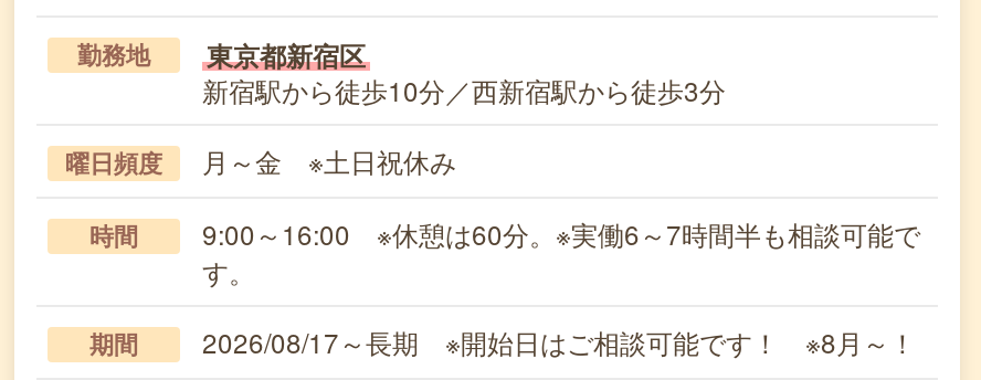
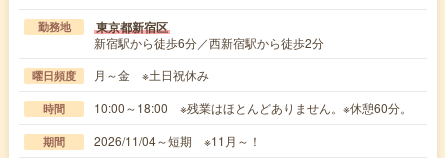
[202,72,726,109] 新宿駅から徒歩10分／西新宿駅から徒歩3分 -> [94,34,324,51] 新宿駅から徒歩6分／西新宿駅から徒歩2分
[202,215,920,290] 9:00～16:00 ※休憩は60分。※実働6～7時間半も相談可能で | す。 -> [94,99,412,116] 10:00～18:00 ※残業はほとんどありません。※休憩60分。
[202,323,916,361] 2026/08/17～長期 ※開始日はご相談可能です！ ※8月～！ -> [94,132,261,149] 2026/11/04～短期 ※11月～！

